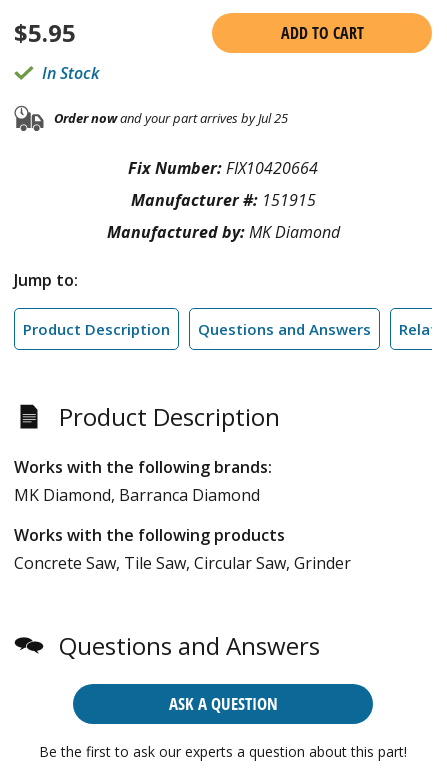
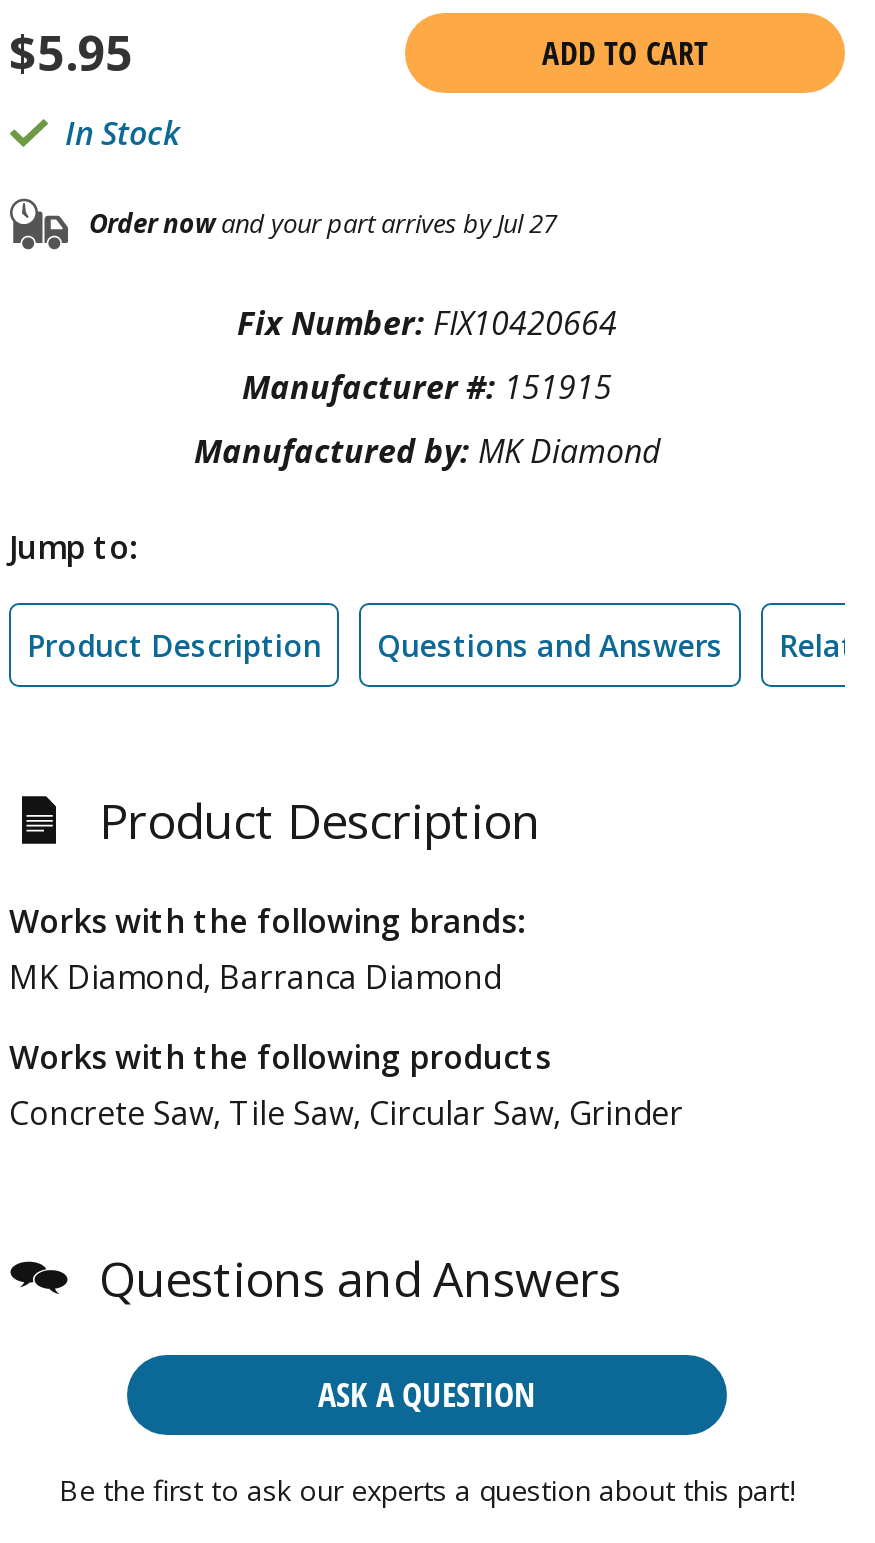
[54,109,288,127] Order nowand your part arrives by Jul 25 -> [89,206,557,242] Order nowand your part arrives by Jul 27

